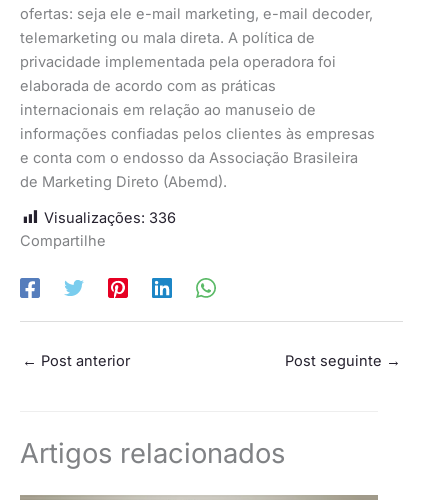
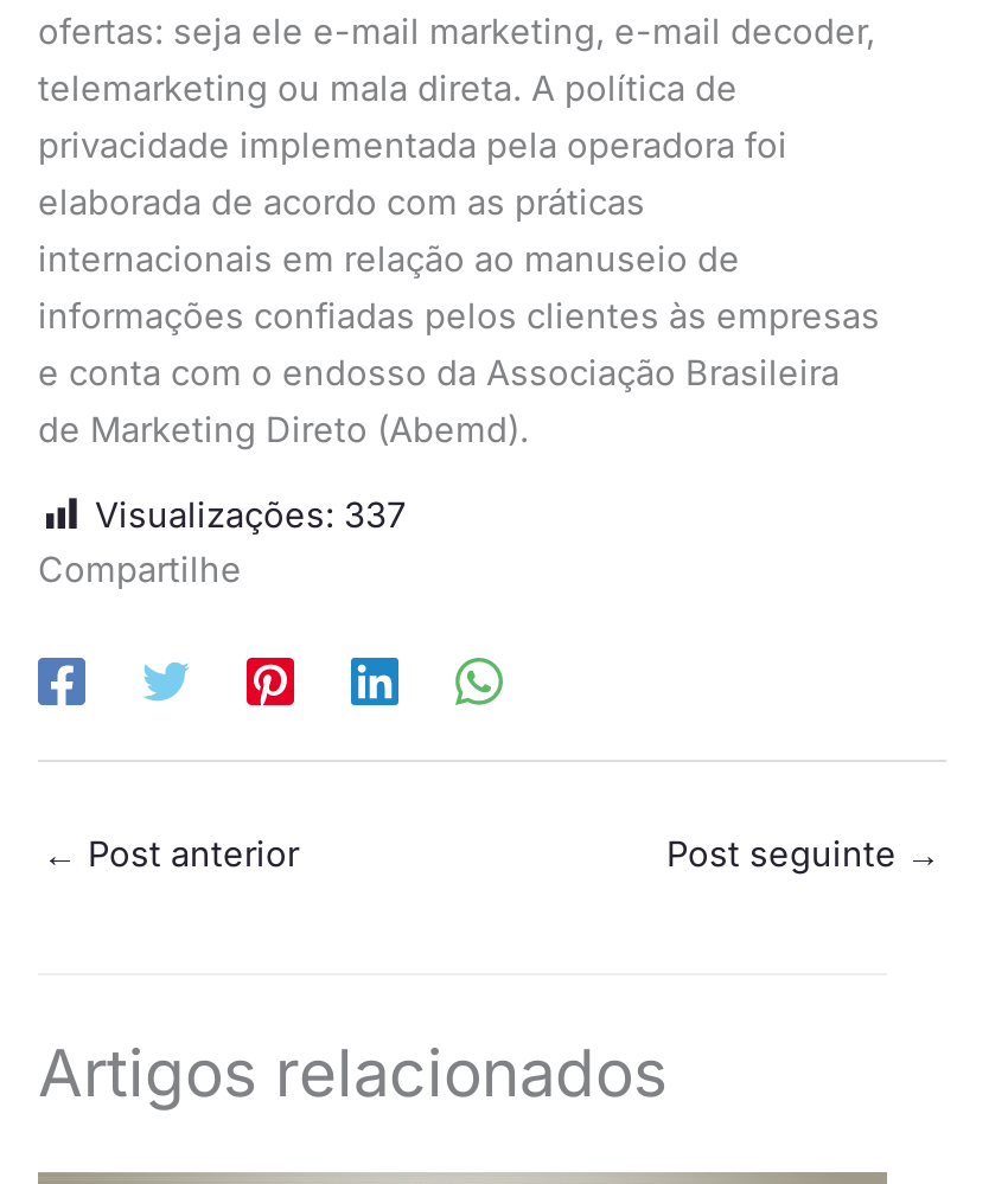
[44,209,176,227] Visualizações: 336 -> [95,495,406,538] Visualizações: 337

